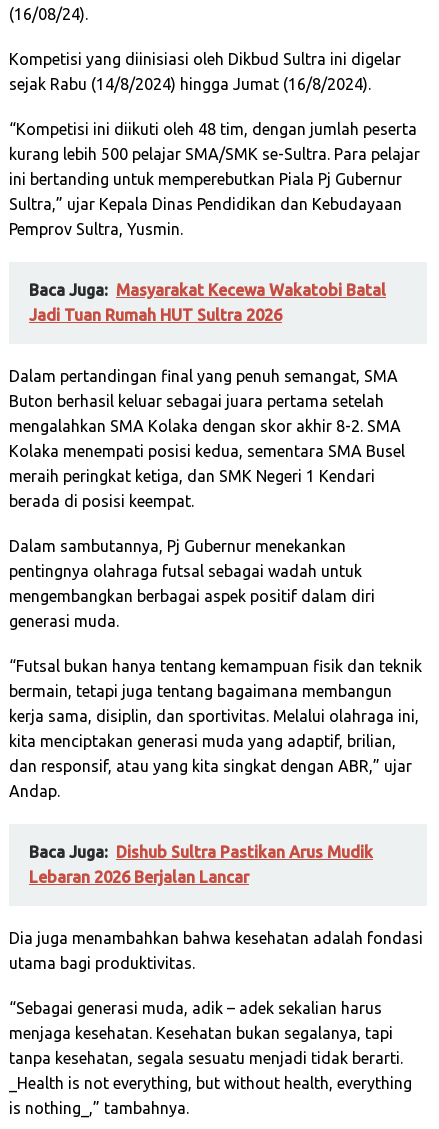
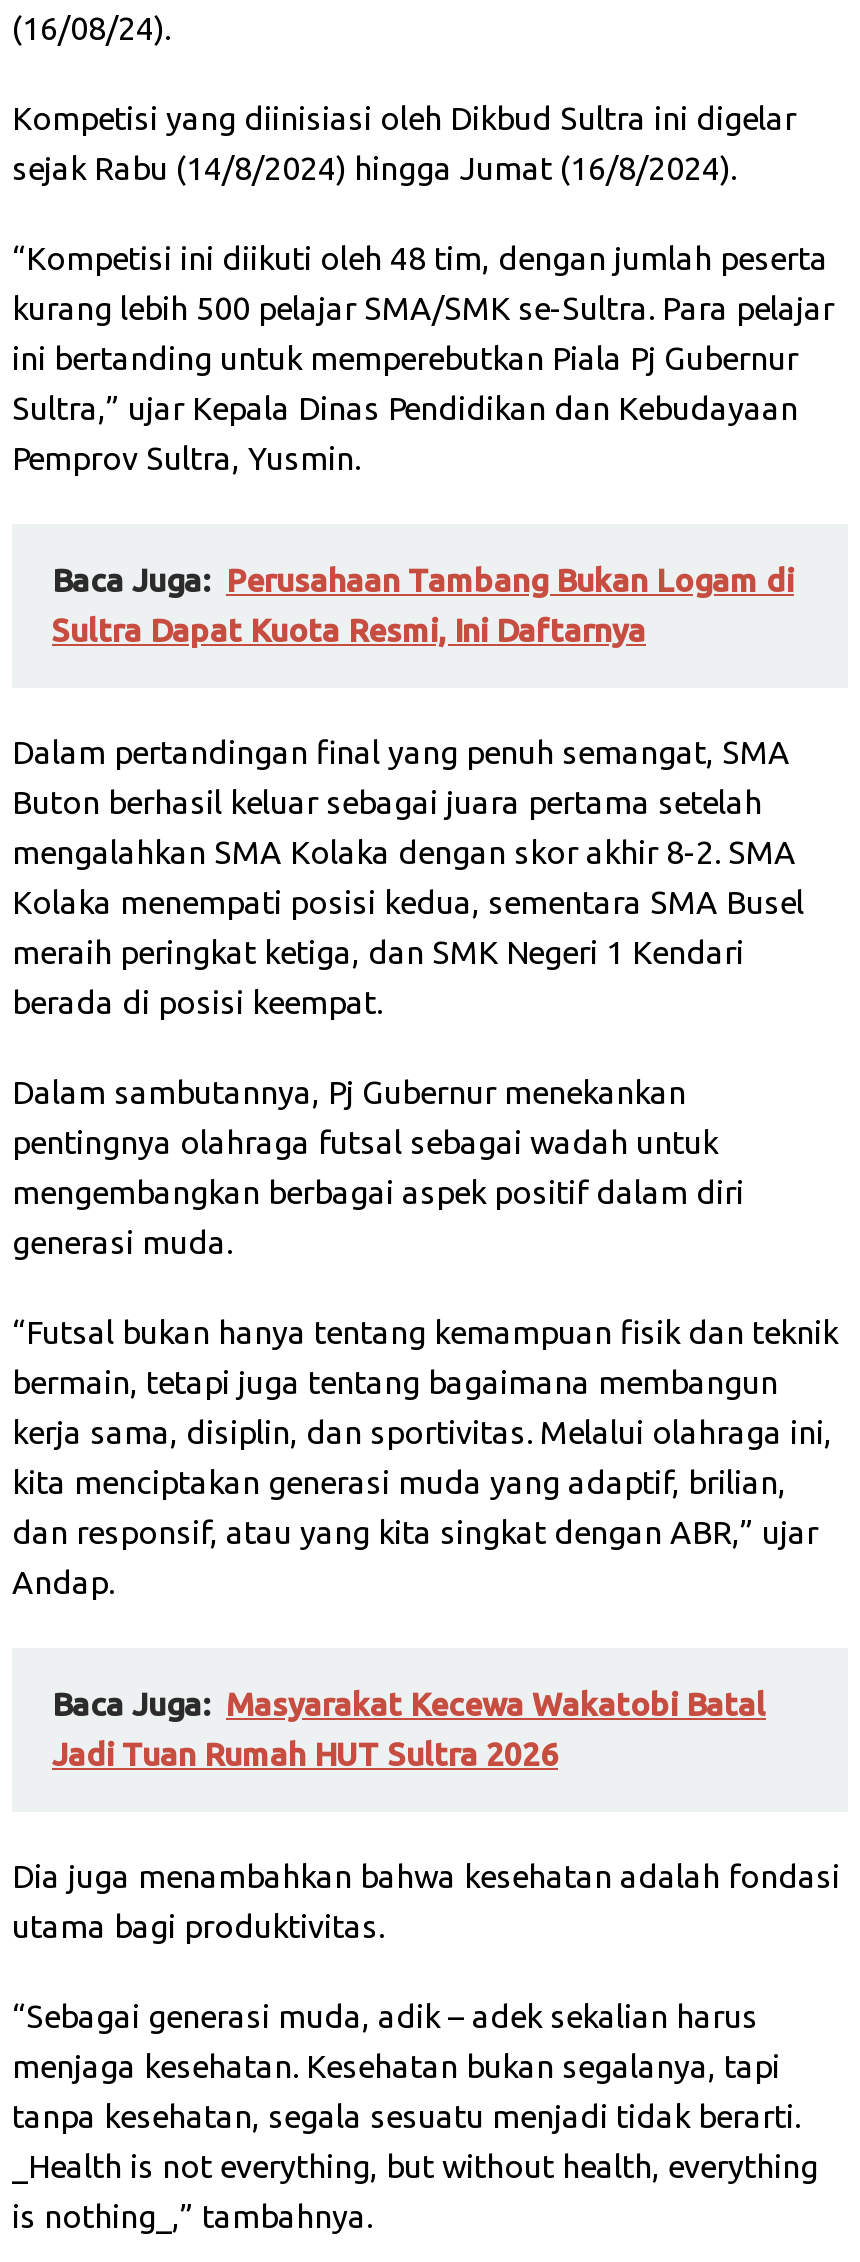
none -> [52,563,794,649] Baca Juga: Perusahaan Tambang Bukan Logam di | Sultra Dapat Kuota Resmi, Ini Daftarnya
moved [29,281,386,324] -> [52,1687,766,1773]: Baca Juga: Masyarakat Kecewa Wakatobi Batal | Jadi Tuan Rumah HUT Sultra 2026
[29,843,373,886] Baca Juga: Dishub Sultra Pastikan Arus Mudik | Lebaran 2026 Berjalan Lancar -> none

